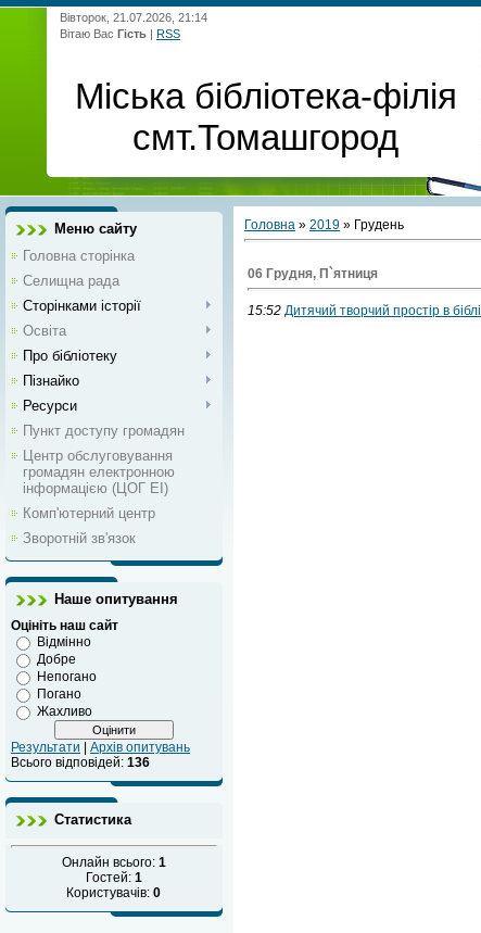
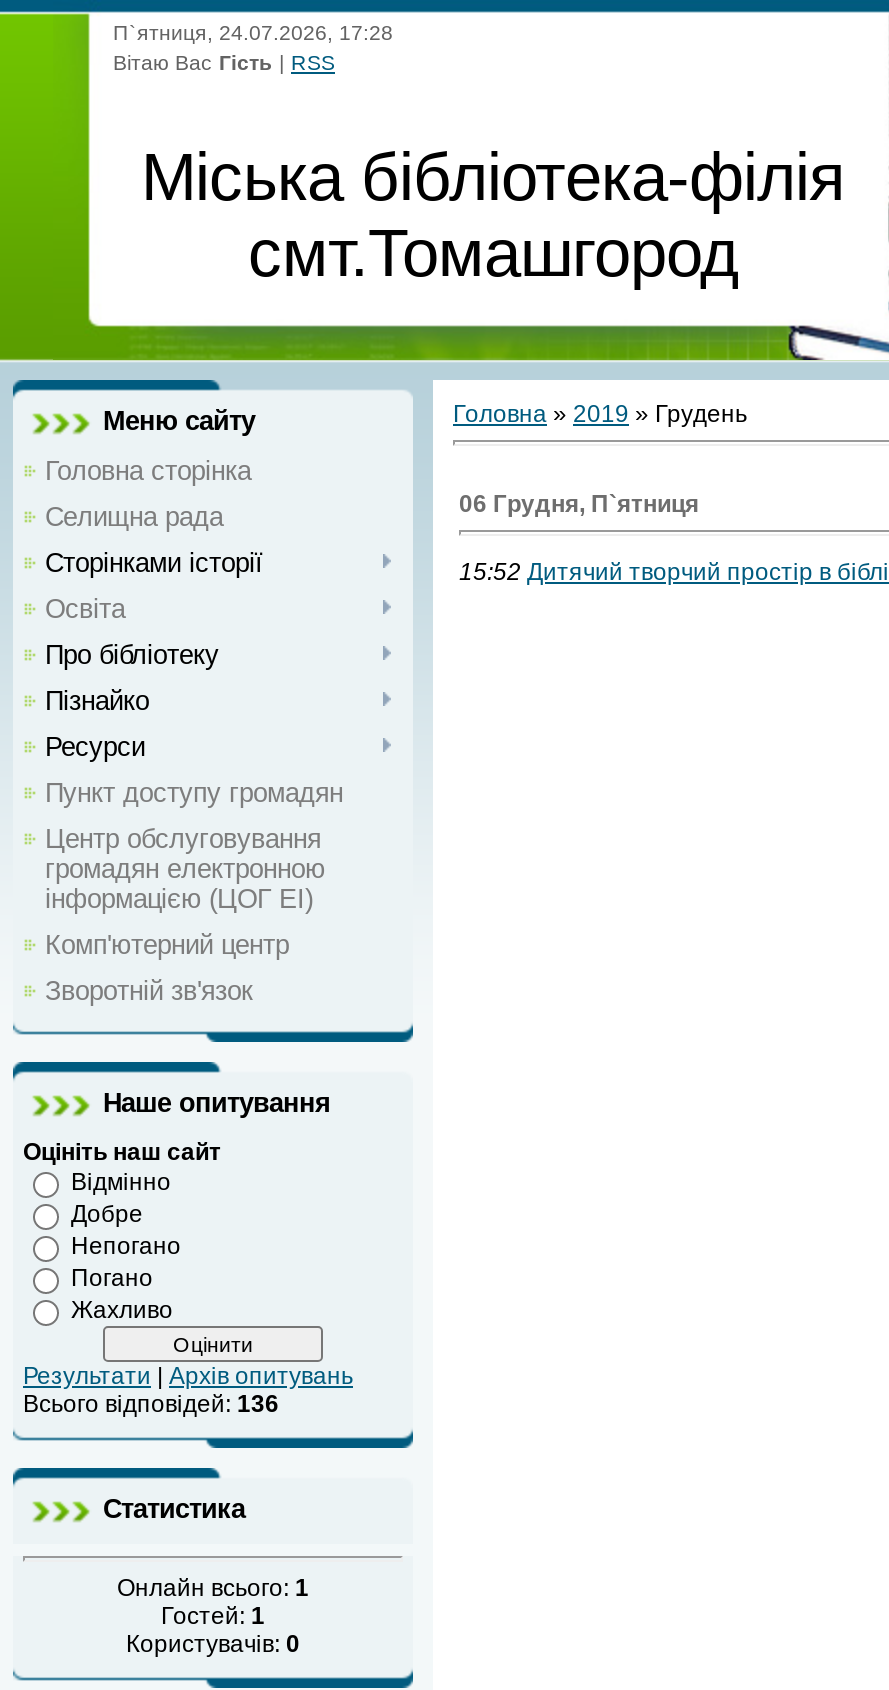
[60,11,207,24] Вівторок, 21.07.2026, 21:14 -> [113,20,393,44] П`ятниця, 24.07.2026, 17:28

